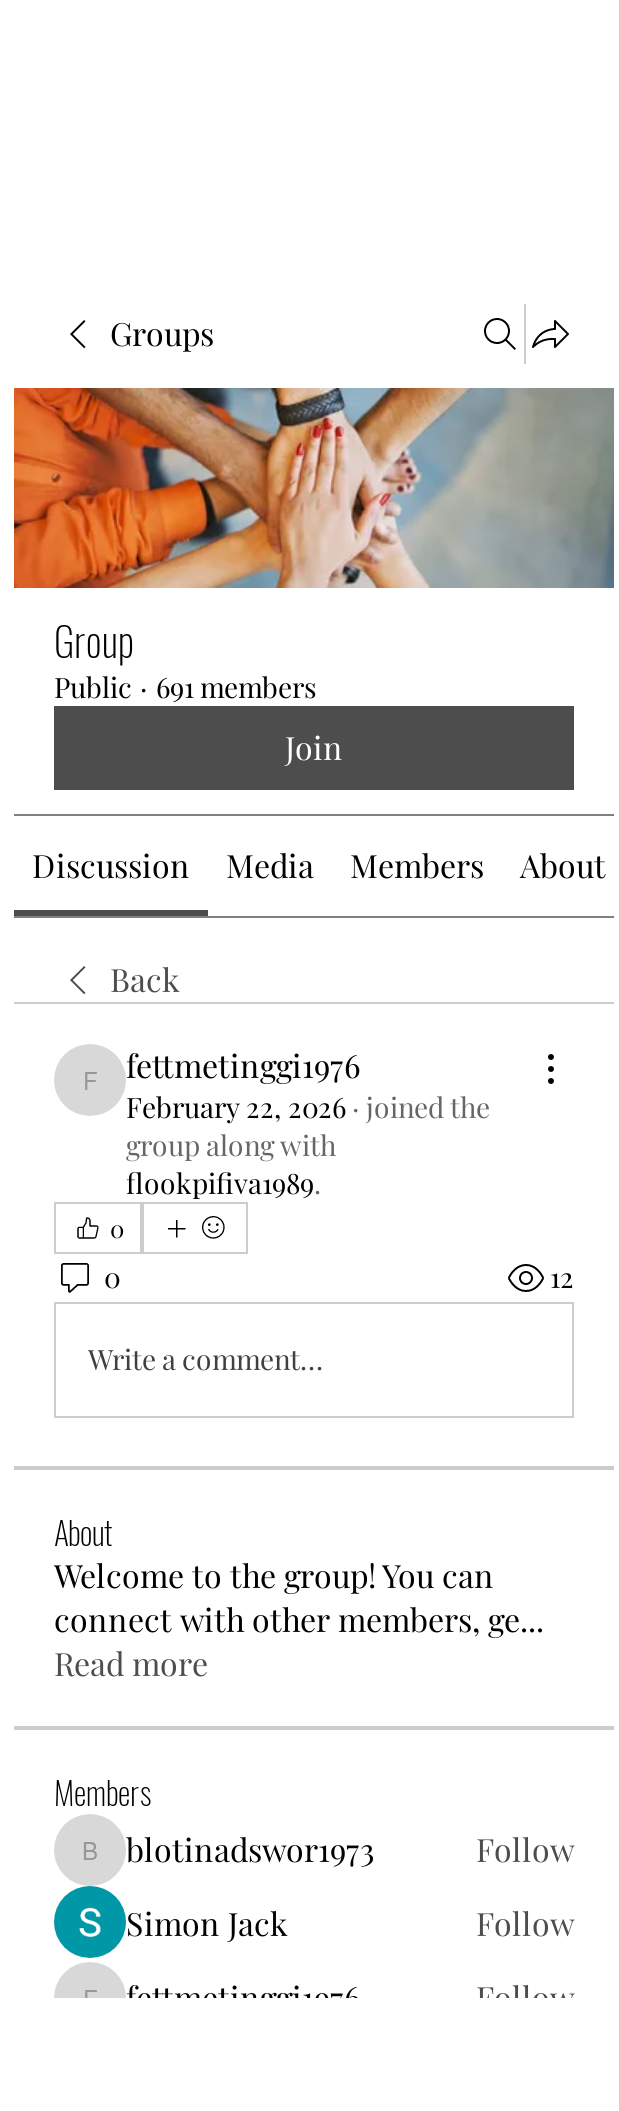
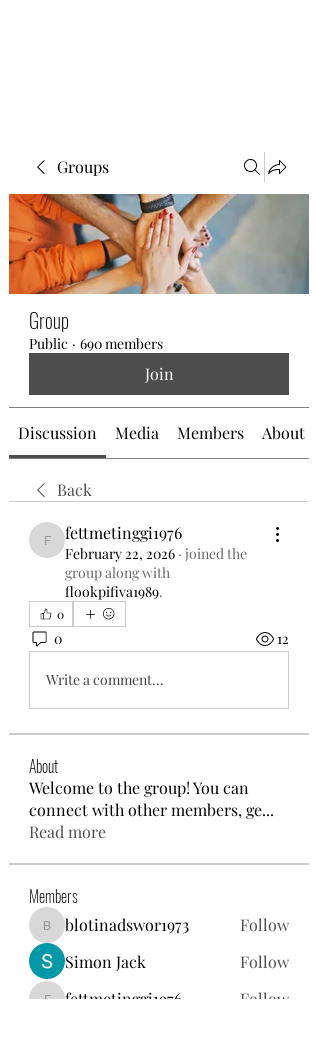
[54,667,316,705] Public · 691 members -> [29,334,163,353] Public · 690 members

